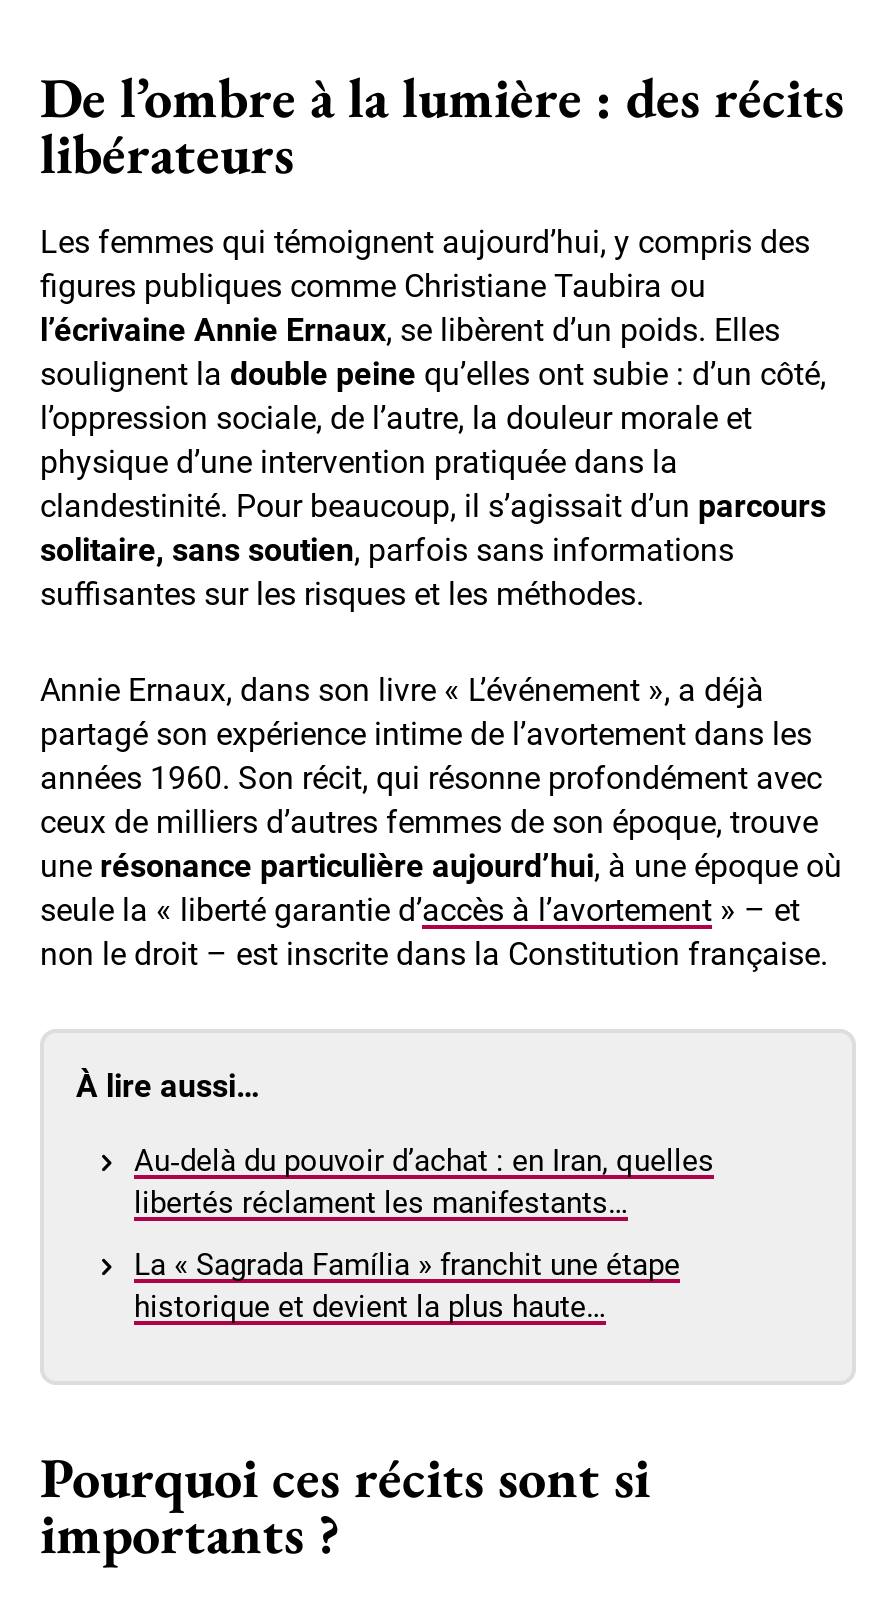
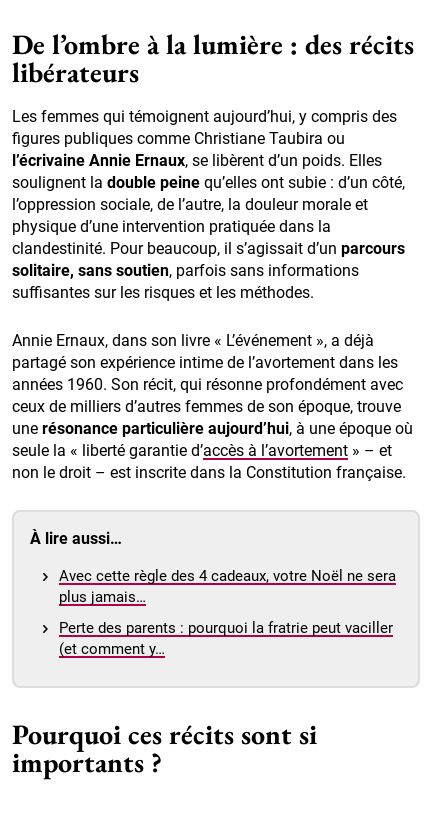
[134,1142,714,1220] Au‑delà du pouvoir d’achat : en Iran, quelles | libertés réclament les manifestants… -> [59,567,396,606] Avec cette règle des 4 cadeaux, votre Noël ne sera | plus jamais…
[134,1246,680,1324] La « Sagrada Família » franchit une étape | historique et devient la plus haute… -> [59,619,393,658] Perte des parents : pourquoi la fratrie peut vaciller | (et comment y…

